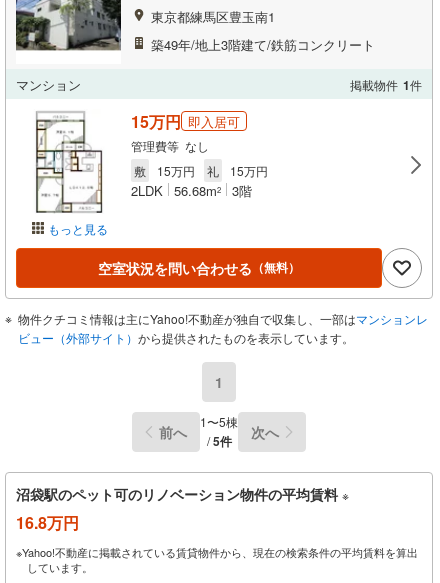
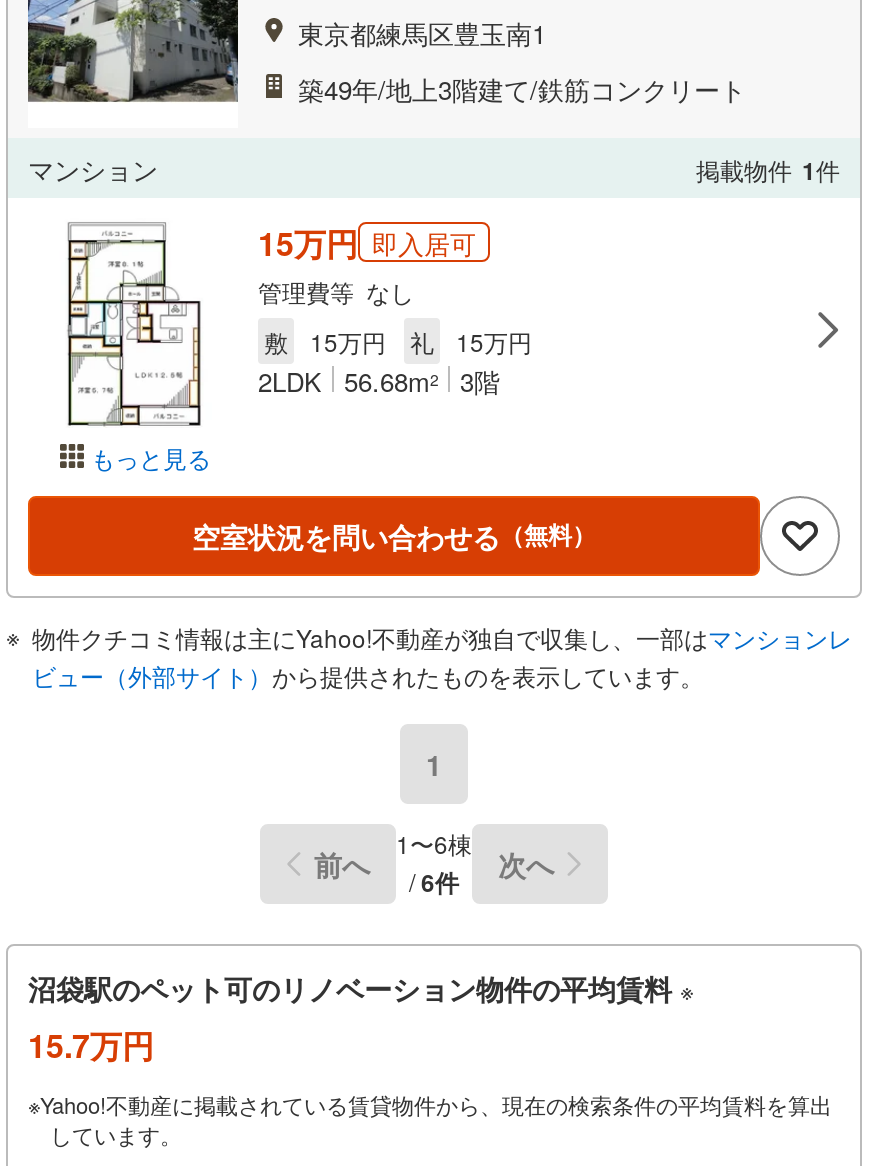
[200,413,238,430] 1〜5棟 -> [396,827,472,861] 1〜6棟
[206,432,231,450] /5件 -> [409,865,459,901] /6件
[16,511,79,534] 16.8万円 -> [28,1022,154,1068] 15.7万円

